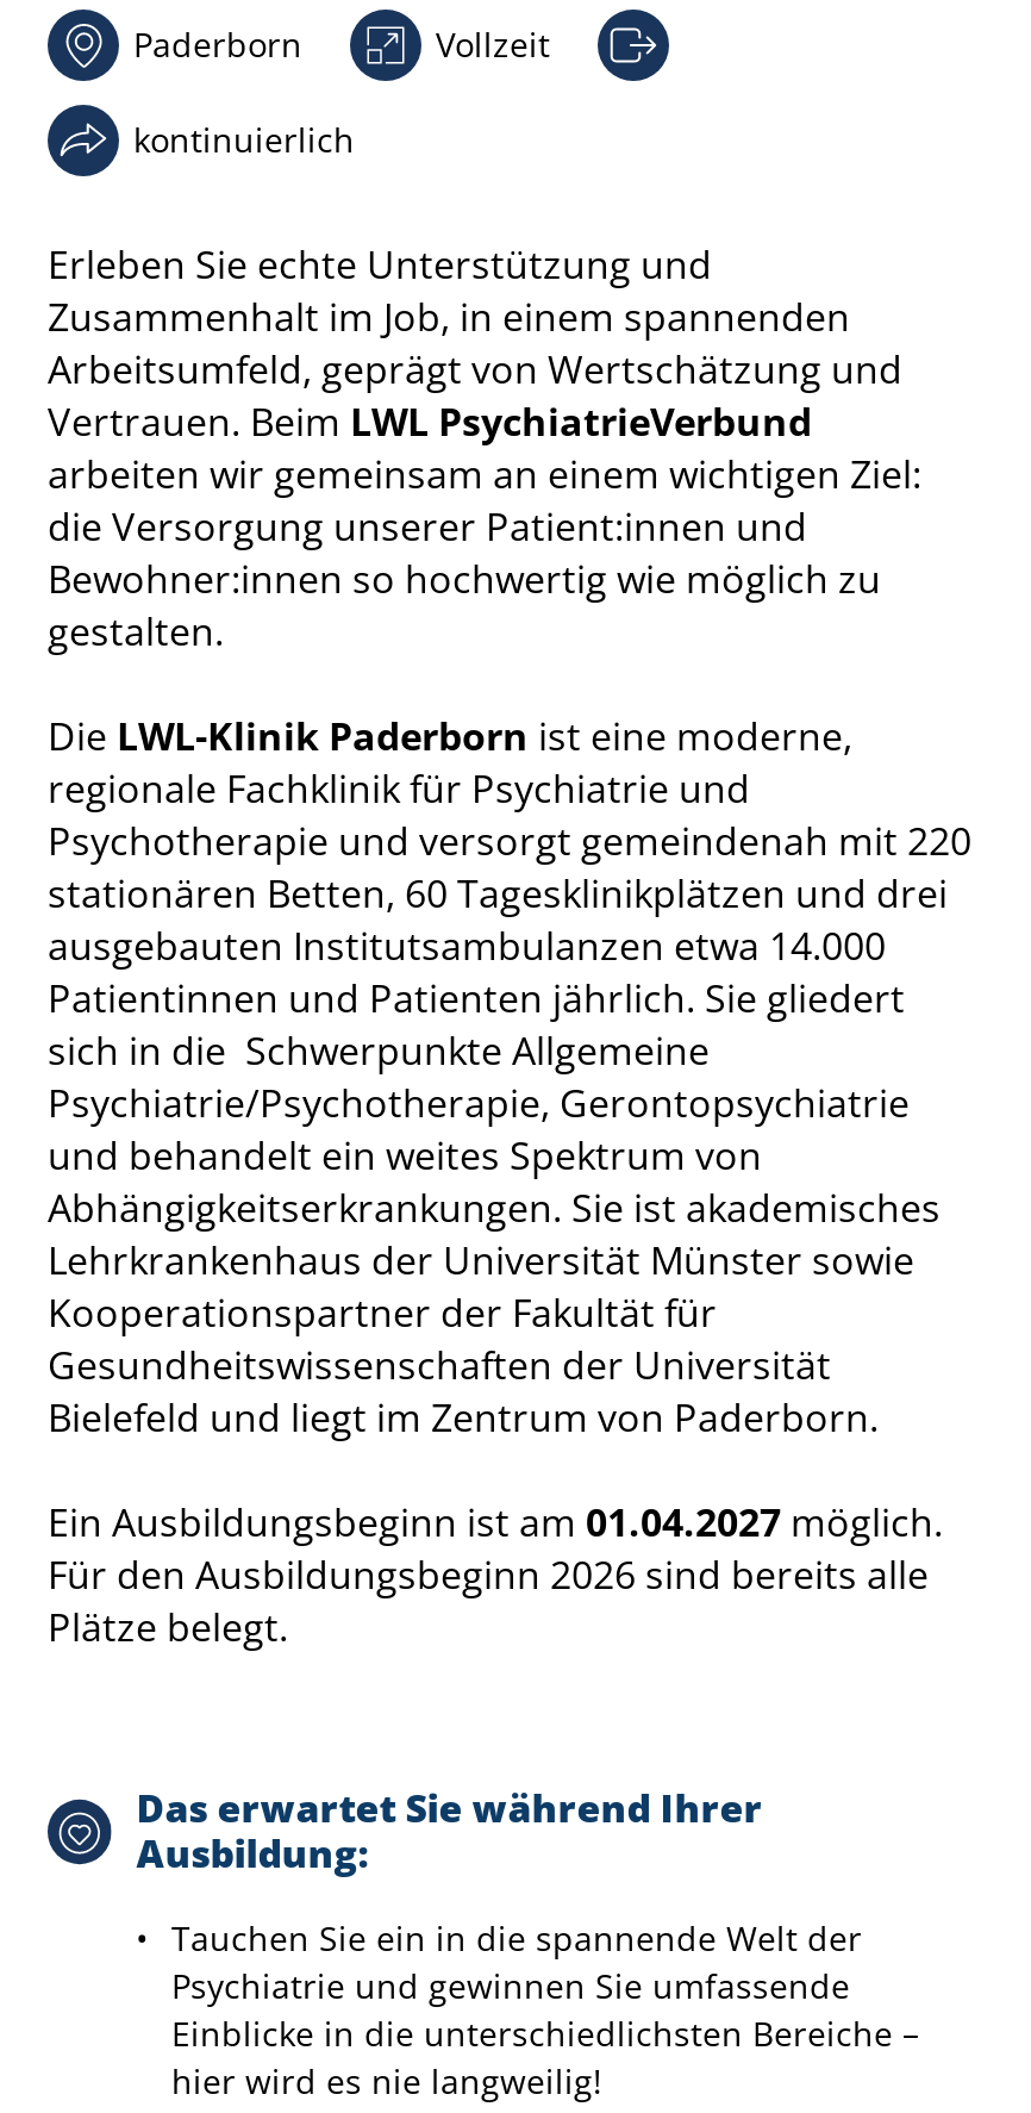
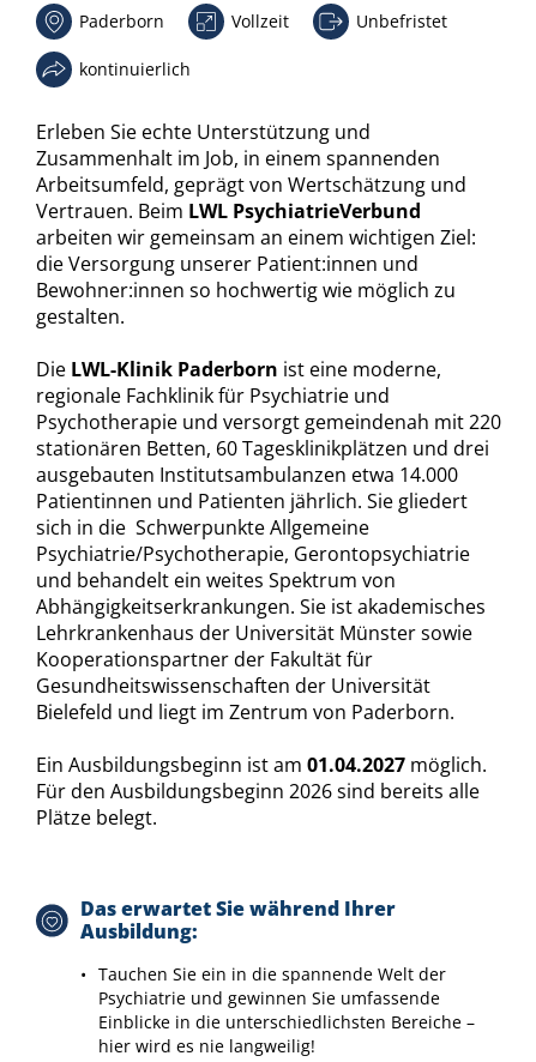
none -> [356,10,447,33] Unbefristet

